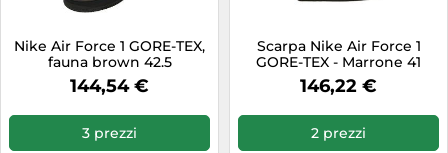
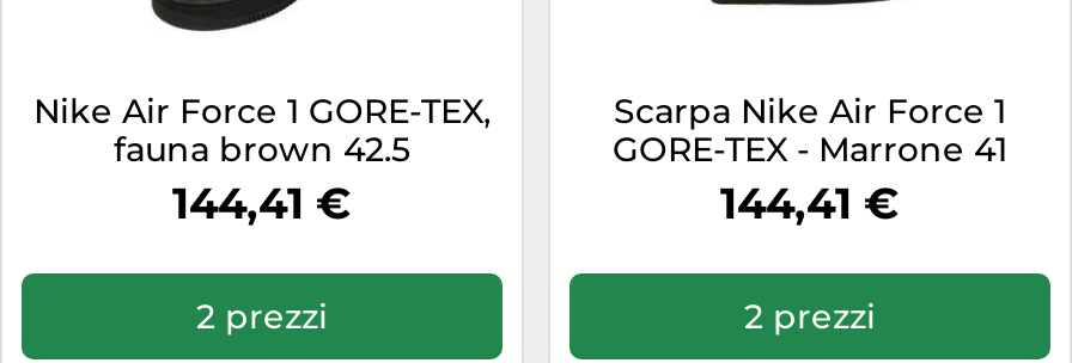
[70,75,149,97] 144,54 € -> [172,179,352,231] 144,41 €
[300,75,377,97] 146,22 € -> [720,179,900,231] 144,41 €
[82,124,137,142] 3 prezzi -> [196,296,328,339] 2 prezzi

